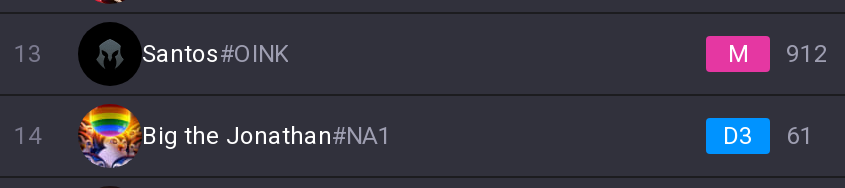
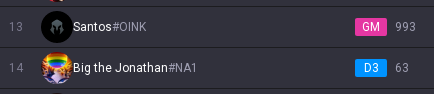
[728,40,828,68] M | 912 -> [362,20,416,34] GM | 993
[723,122,814,150] D3 61 -> [363,61,409,75] D3 63

